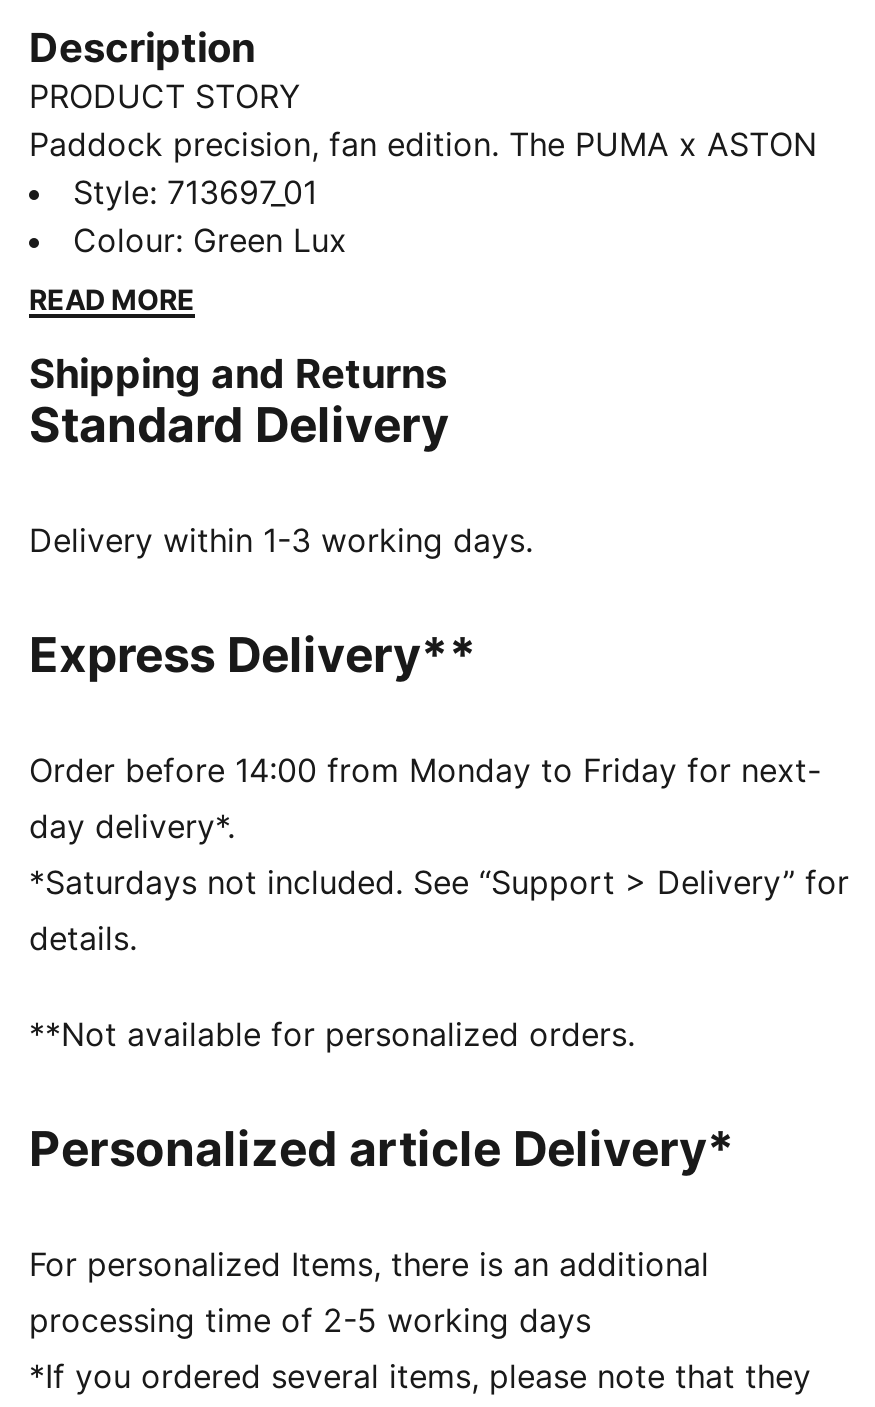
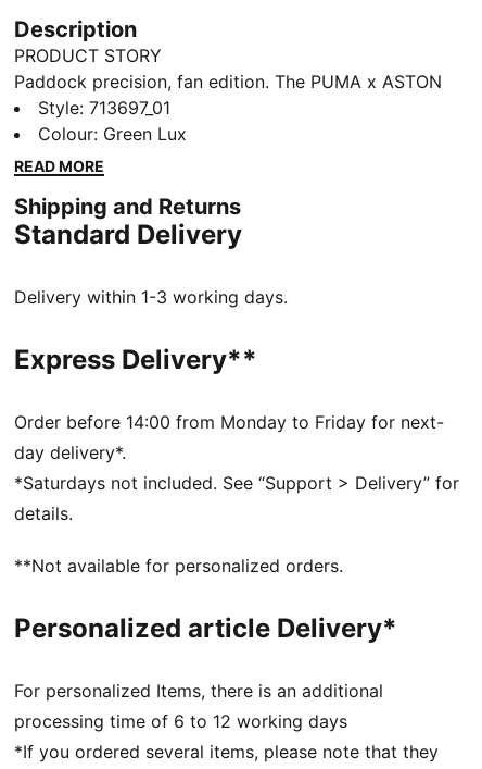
[29,1300,591,1340] processing time of 2-5 working days -> [14,710,347,732] processing time of 6 to 12 working days

